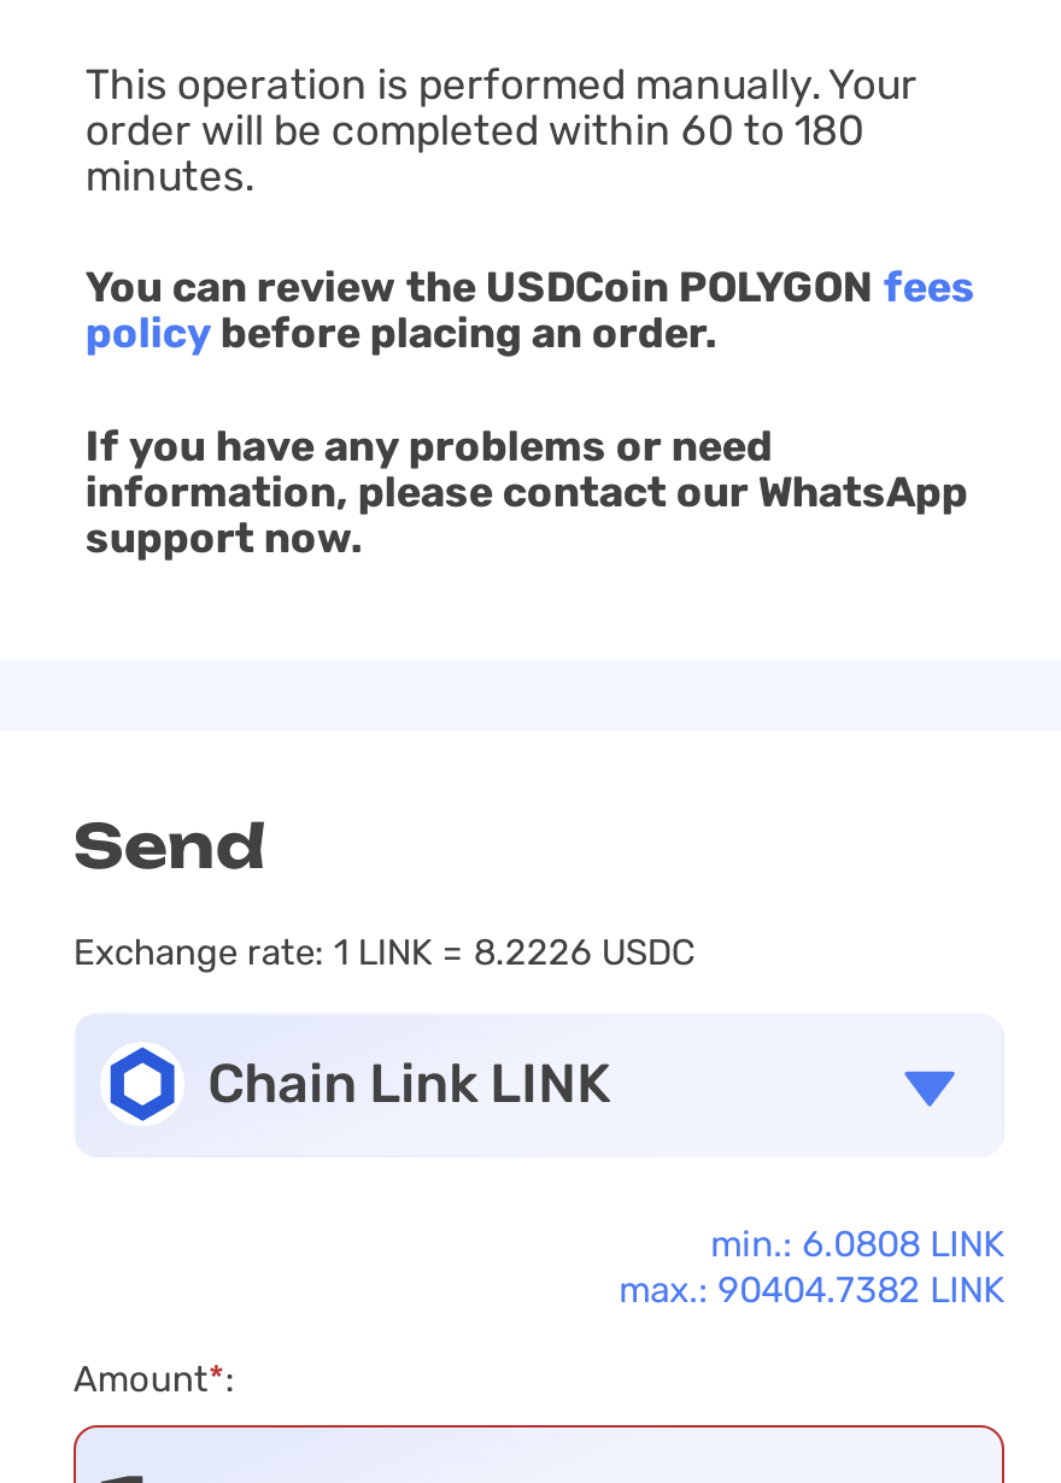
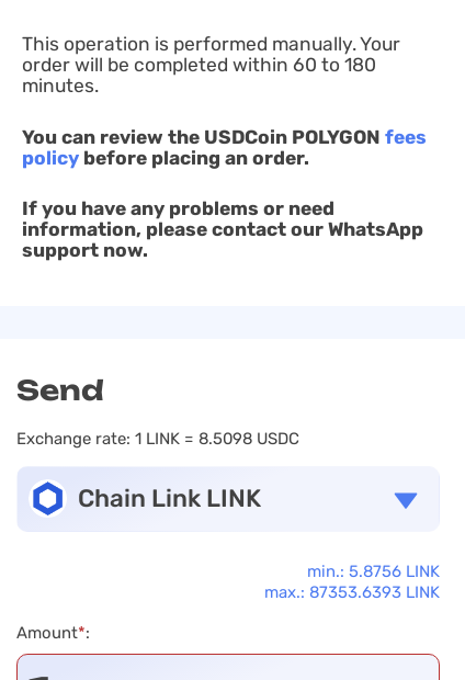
[73,931,695,974] Exchange rate: 1 LINK = 8.2226 USDC -> [16,429,299,449] Exchange rate: 1 LINK = 8.5098 USDC
[710,1223,1005,1266] min.: 6.0808 LINK -> [307,562,440,581] min.: 5.8756 LINK
[619,1269,1005,1312] max.: 90404.7382 LINK -> [264,582,440,602] max.: 87353.6393 LINK

